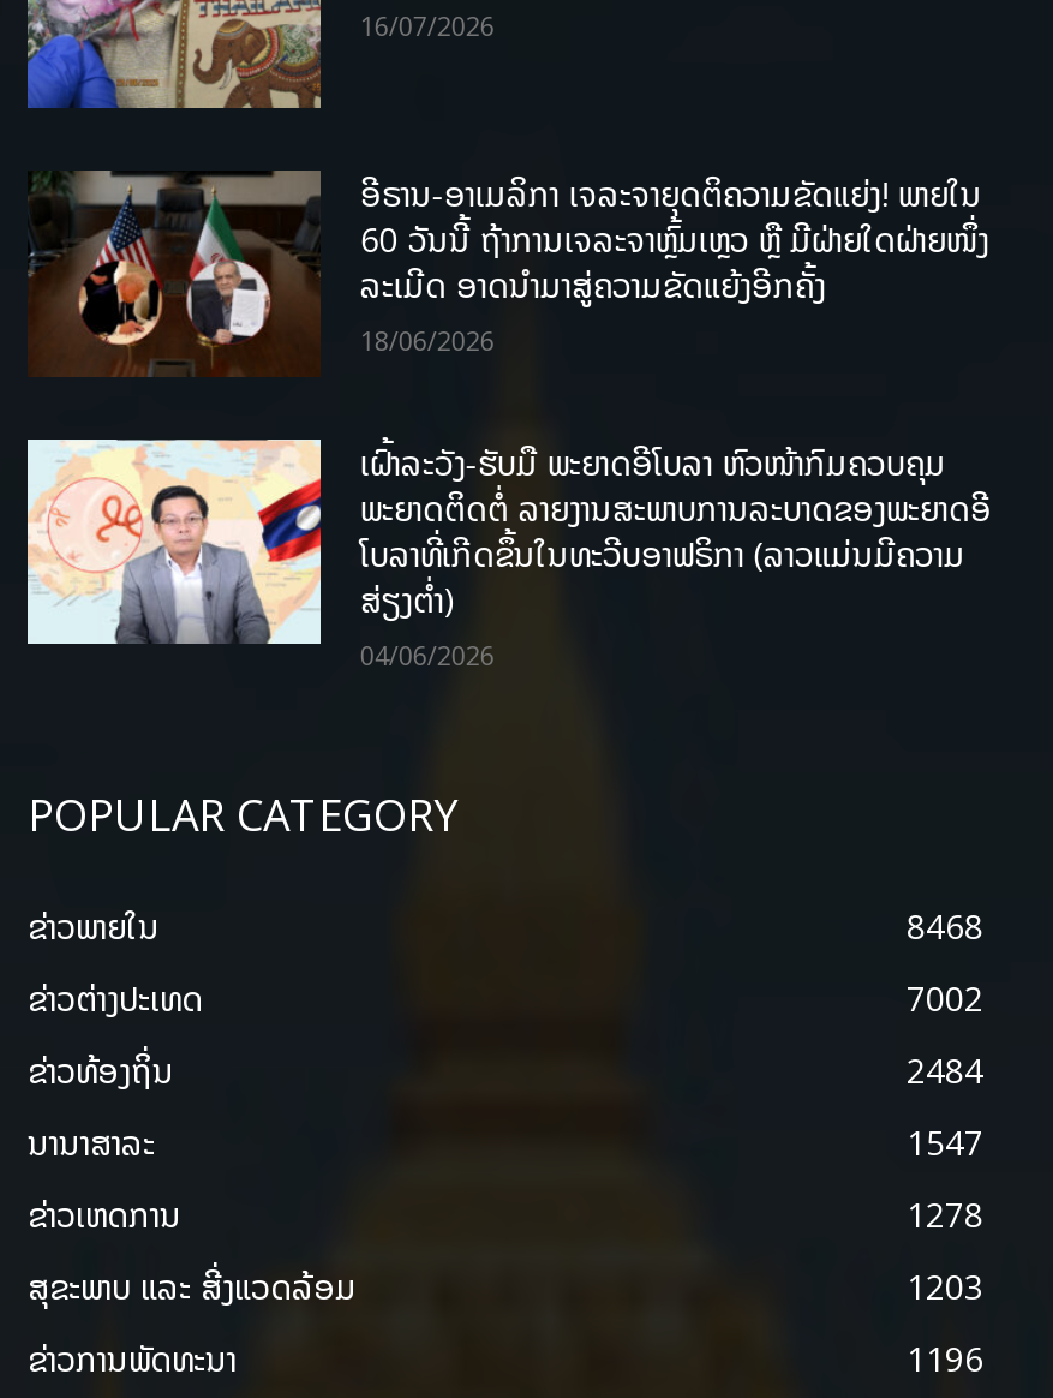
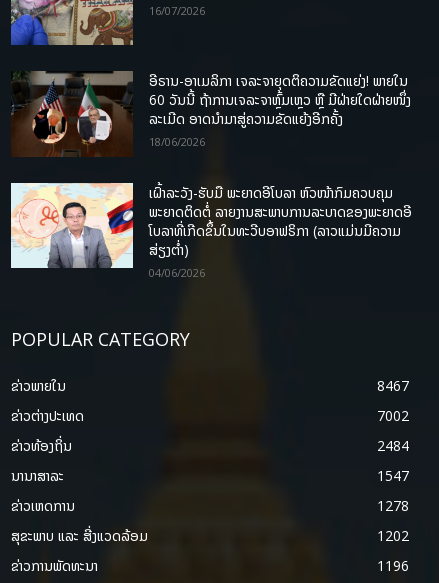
[907,902,983,948] 8468 -> [377,376,409,395] 8467
[907,1263,983,1308] 1203 -> [377,526,409,545] 1202

